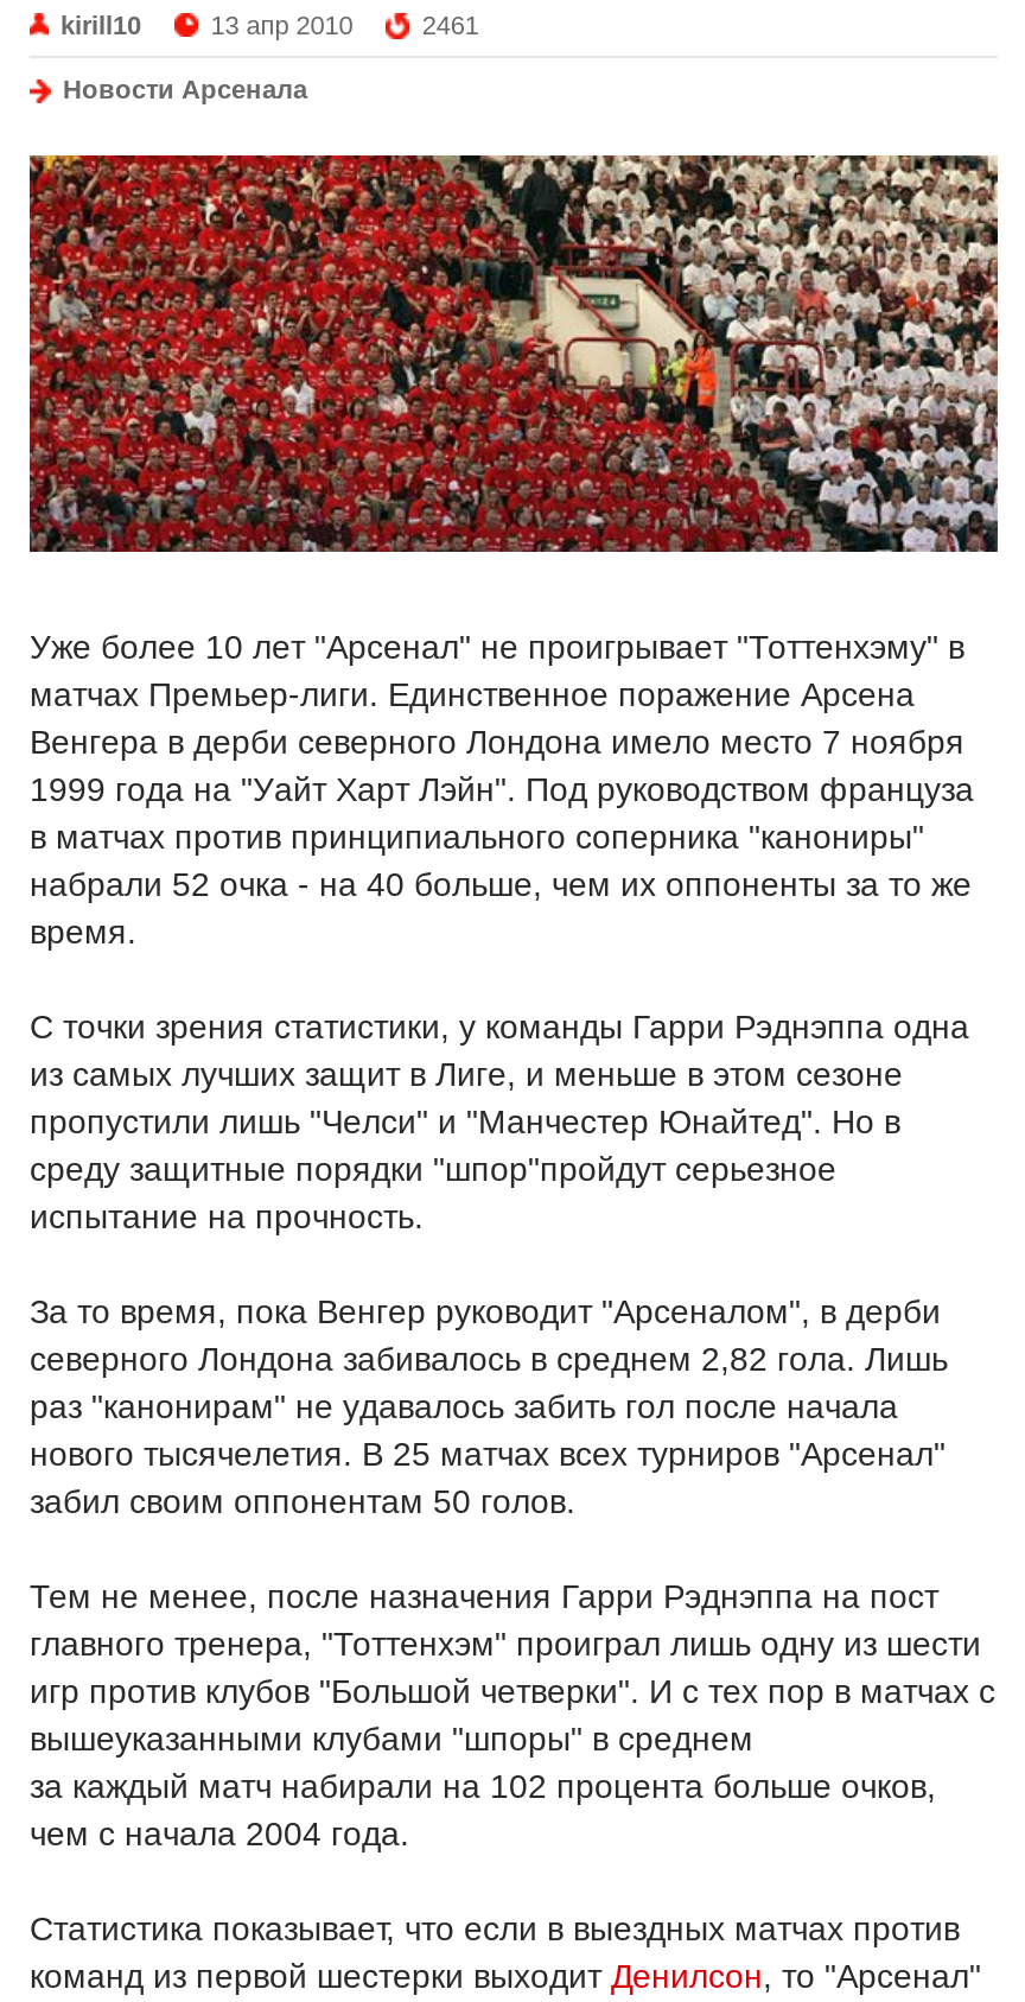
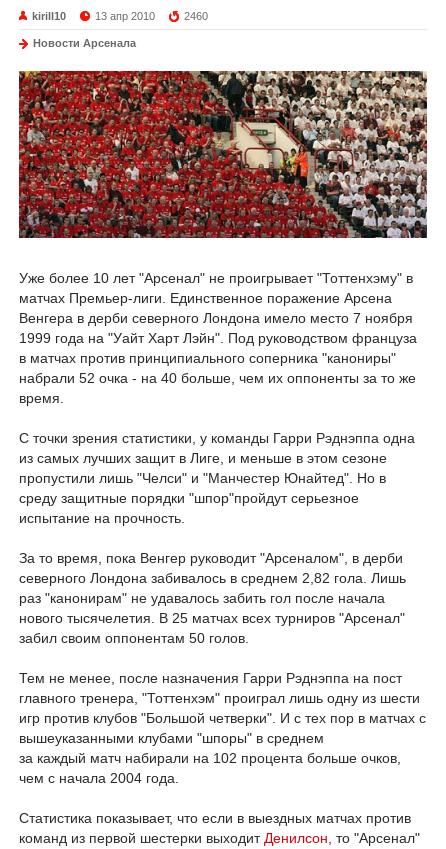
[422,11,479,39] 2461 -> [184,10,208,22] 2460

